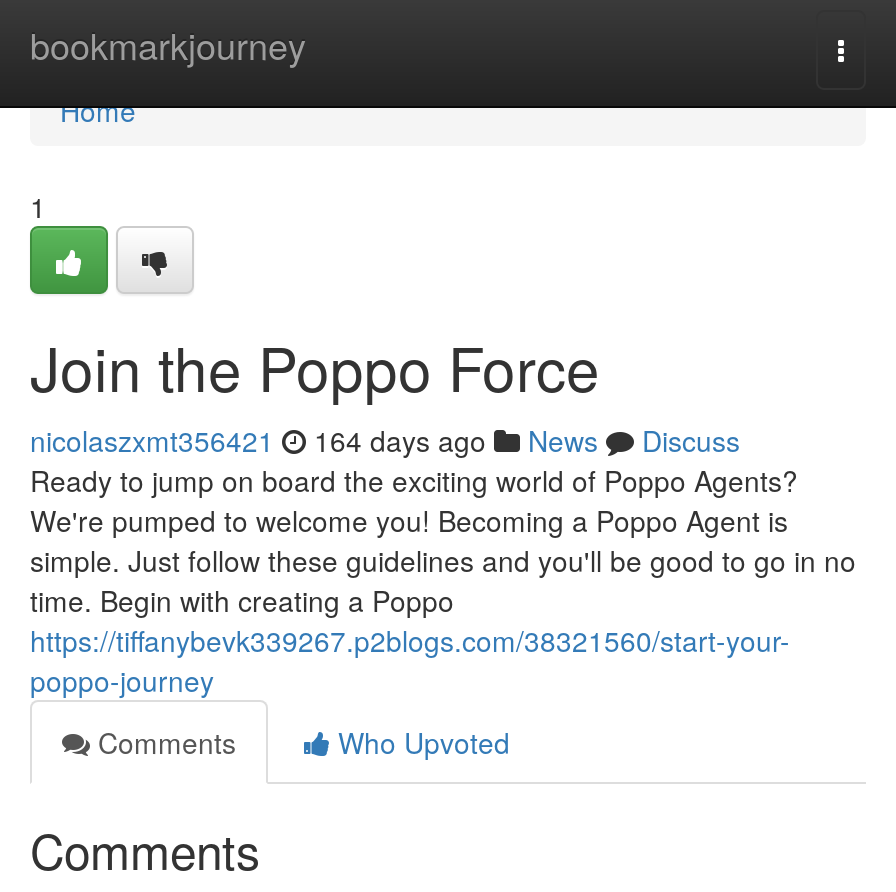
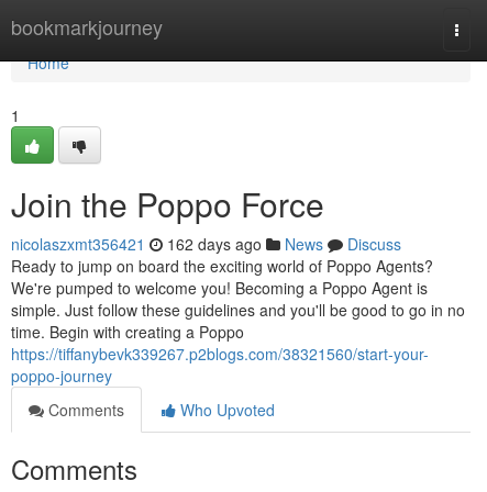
[30,420,740,460] nicolaszxmt356421 164 days ago News Discuss -> [11,233,401,255] nicolaszxmt356421 162 days ago News Discuss

